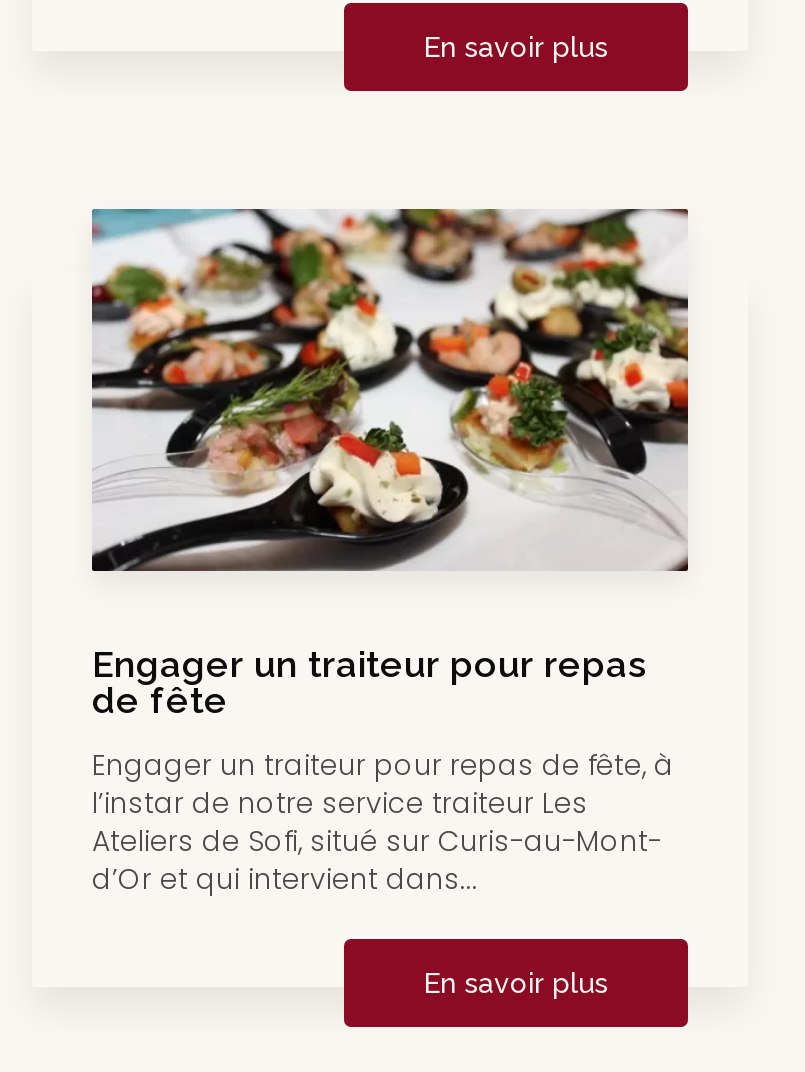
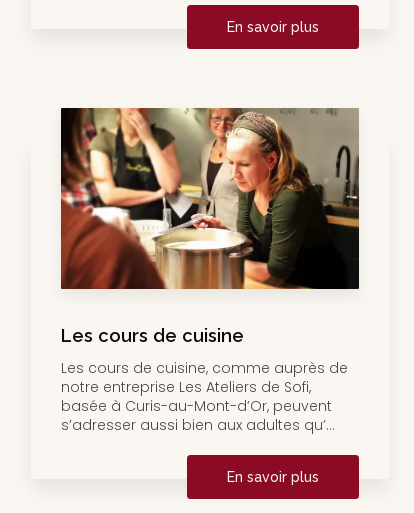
[90,207,688,721] [image] | Engager un traiteur pour repas | de fête -> [60,107,360,346] [image] | Les cours de cuisine
[92,745,674,899] Engager un traiteur pour repas de fête, à | l’instar de notre service traiteur Les | Ateliers de Sofi, situé sur Curis-au-Mont- | d’Or et qui intervient dans... -> [61,358,348,435] Les cours de cuisine, comme auprès de | notre entreprise Les Ateliers de Sofi, | basée à Curis-au-Mont-d’Or, peuvent | s’adresser aussi bien aux adultes qu’...

